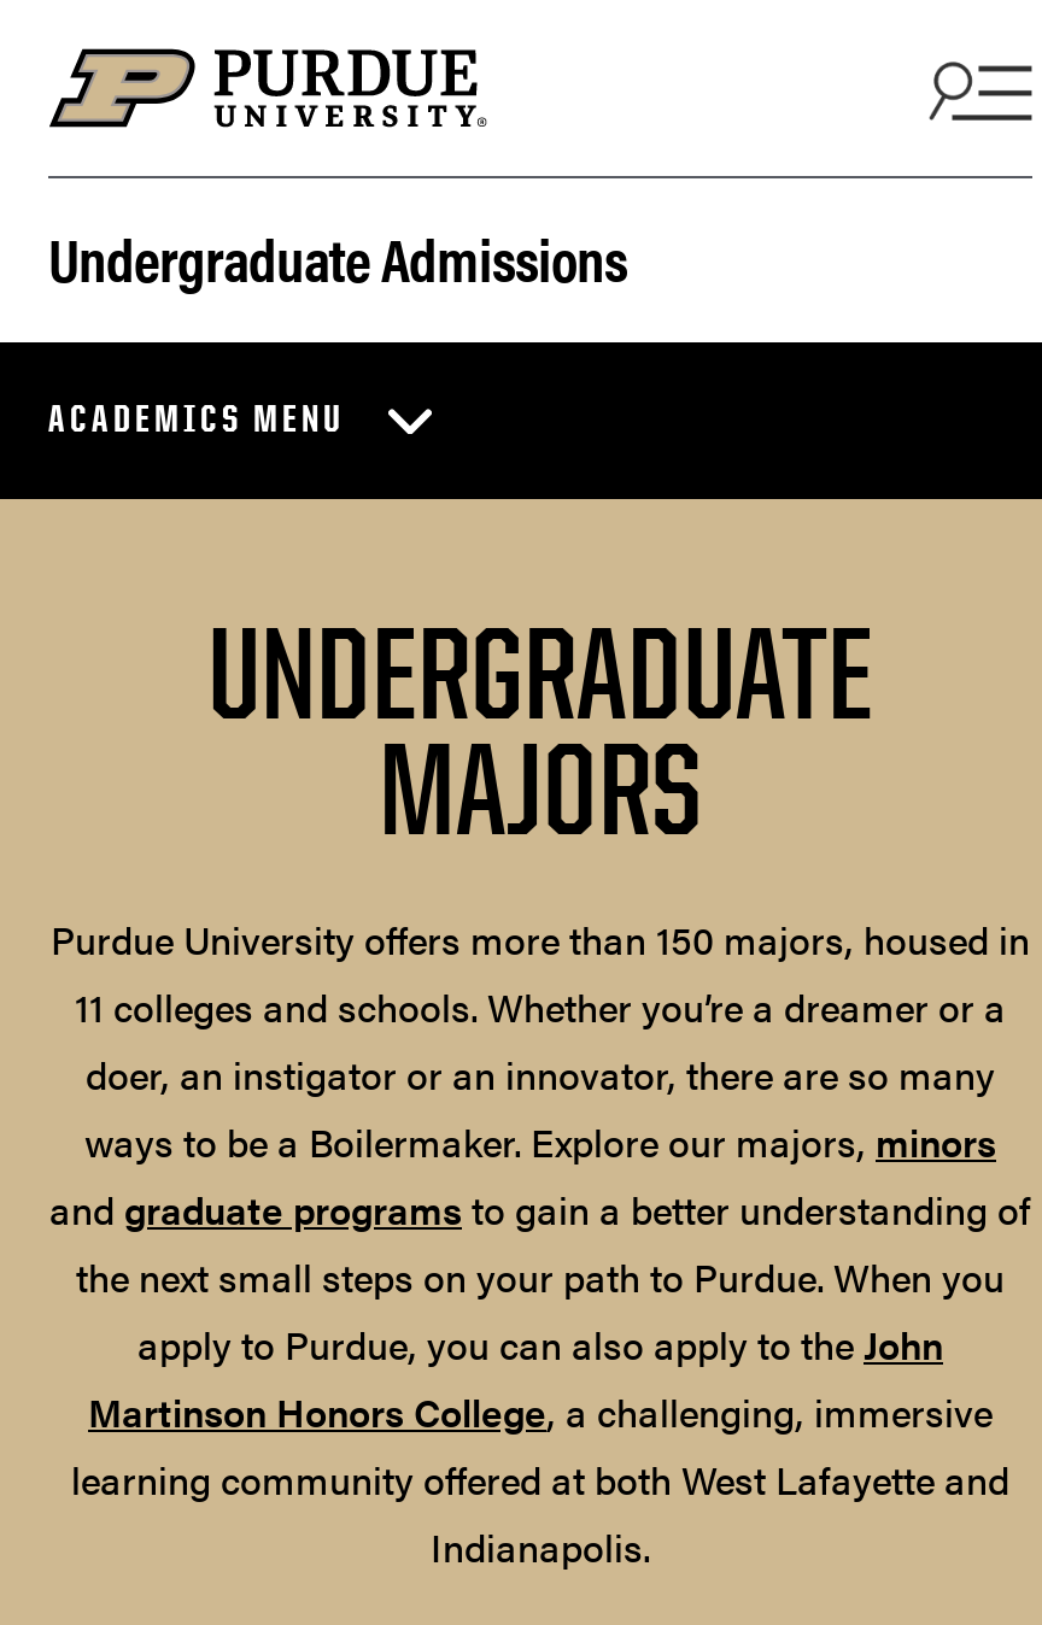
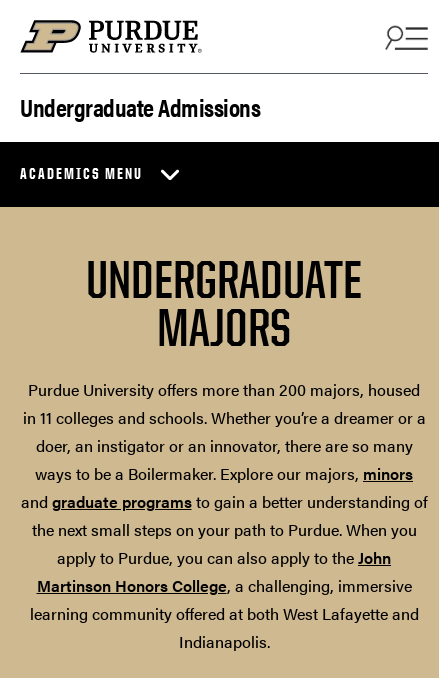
[51,912,1030,1035] Purdue University offers more than 150 majors, housed in | 11 colleges and schools. Whether you’re a dreamer or a -> [22,378,425,429] Purdue University offers more than 200 majors, housed | in 11 colleges and schools. Whether you’re a dreamer or a

